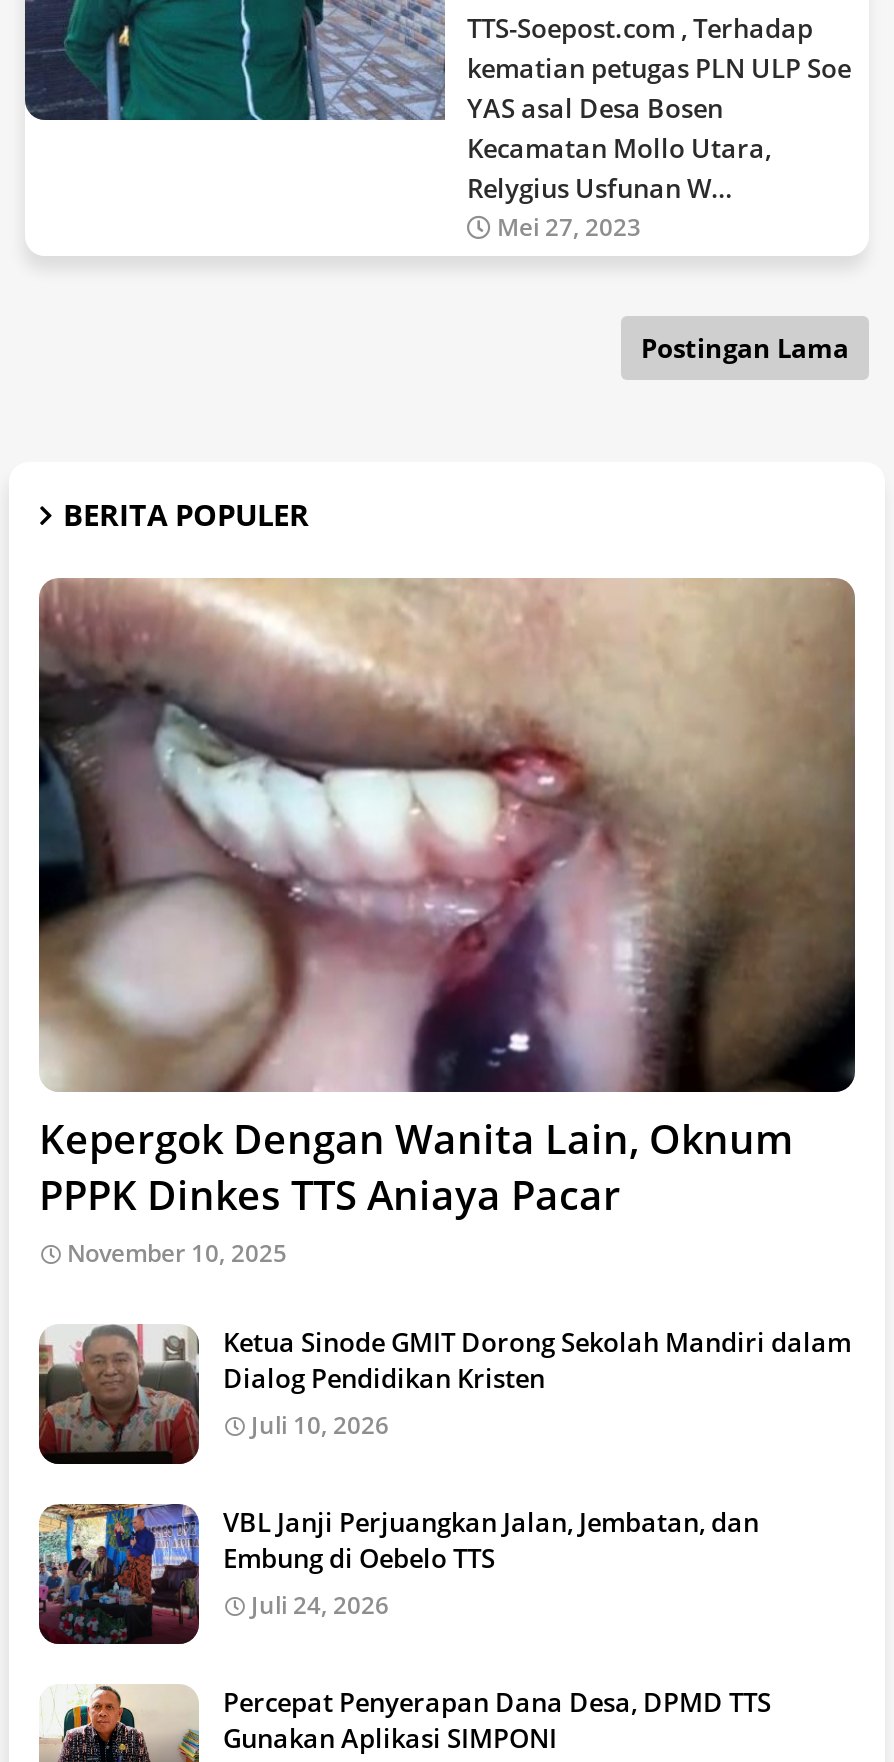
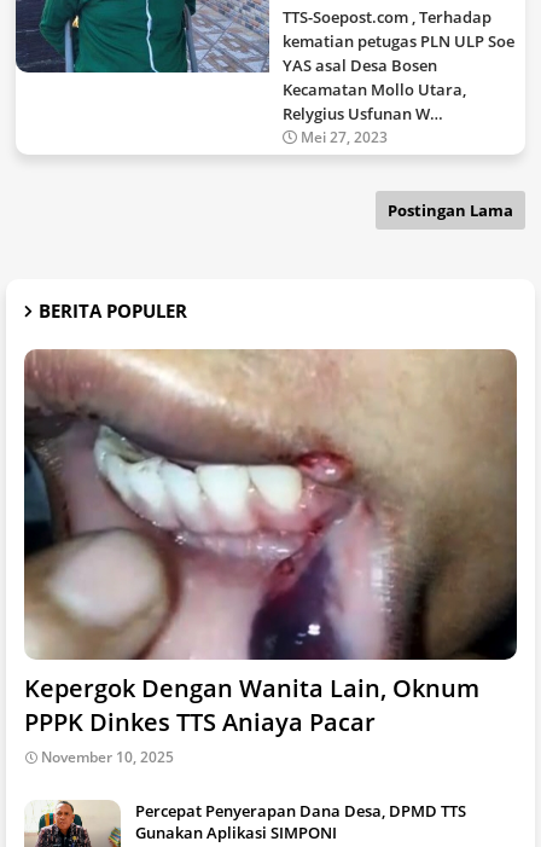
[39,1324,851,1622] [image] | Ketua Sinode GMIT Dorong Sekolah Mandiri dalam | Dialog Pendidikan Kristen | Juli 10, 2026 | VBL Janji Perjuangkan Jalan, Jembatan, dan | Embung di Oebelo TTS | Juli 24, 2026 -> none
[37,1502,199,1646] [image] -> none

